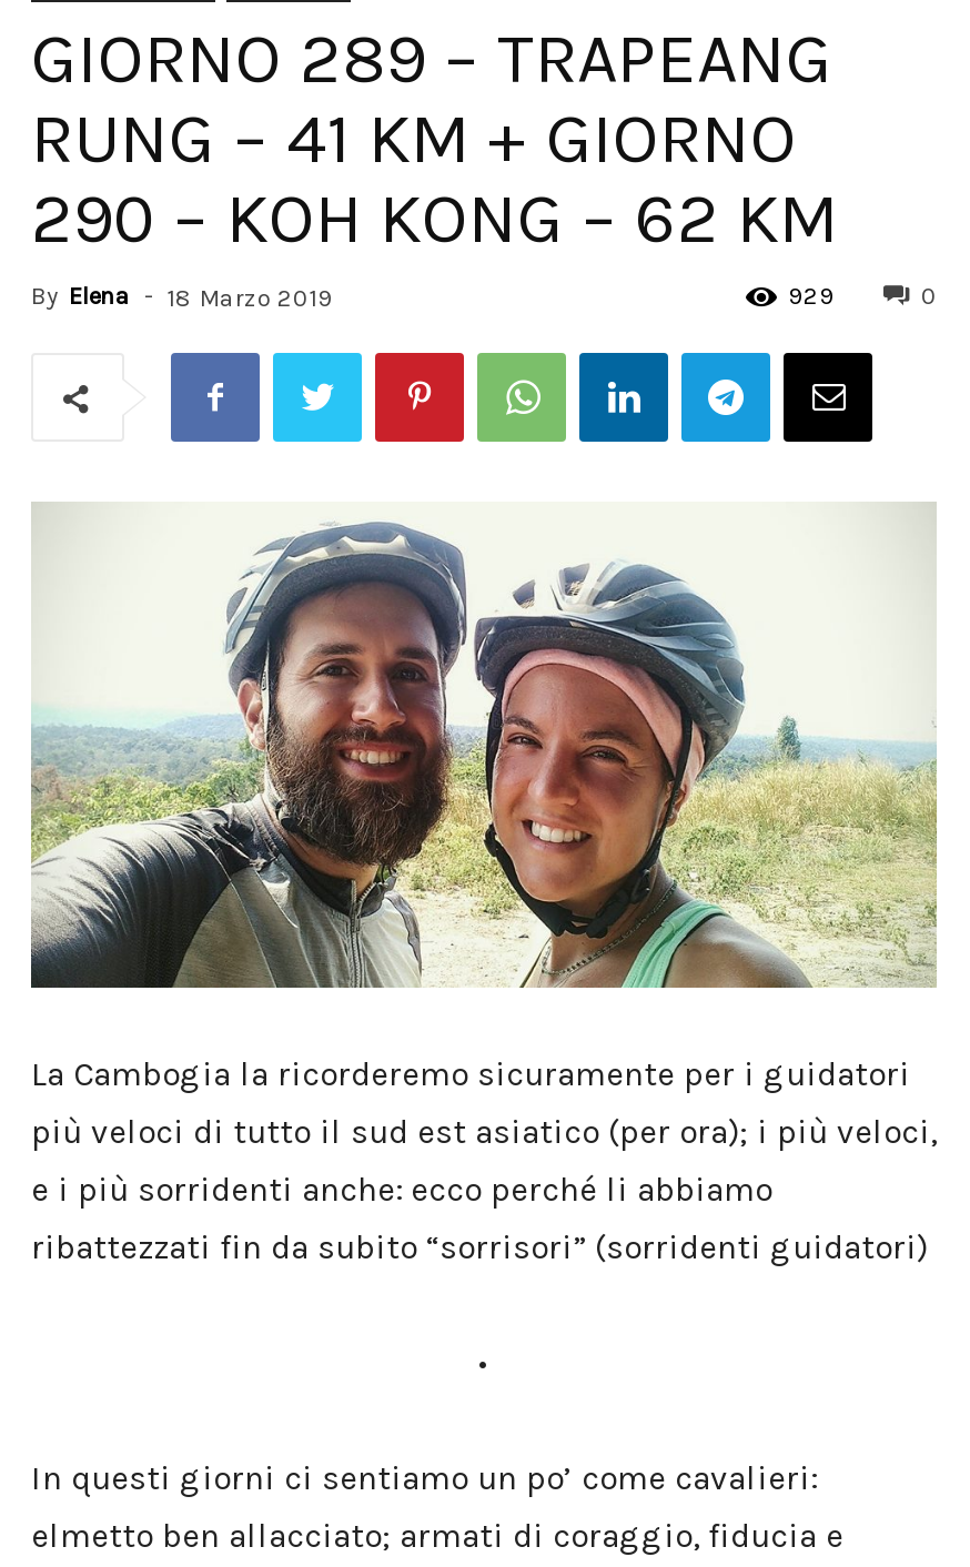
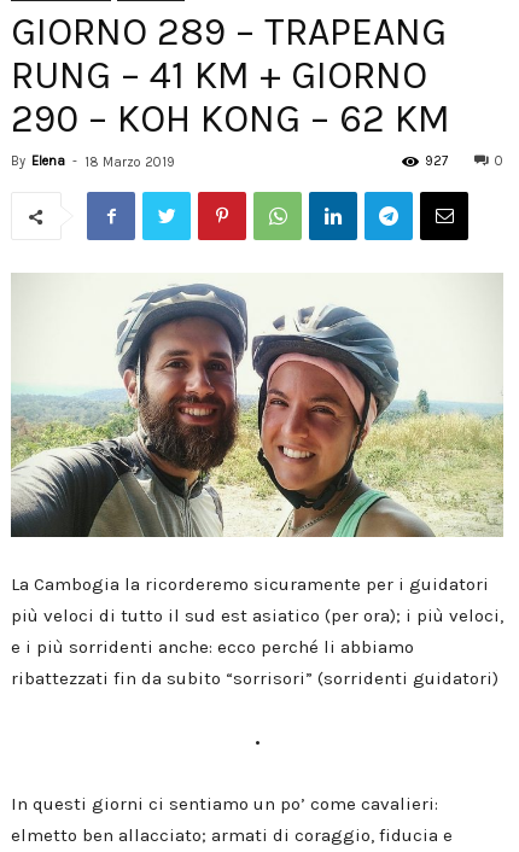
[788,282,835,311] 929 -> [425,153,448,169] 927

